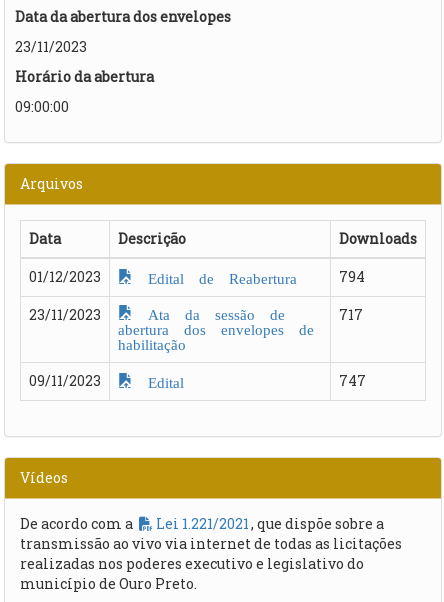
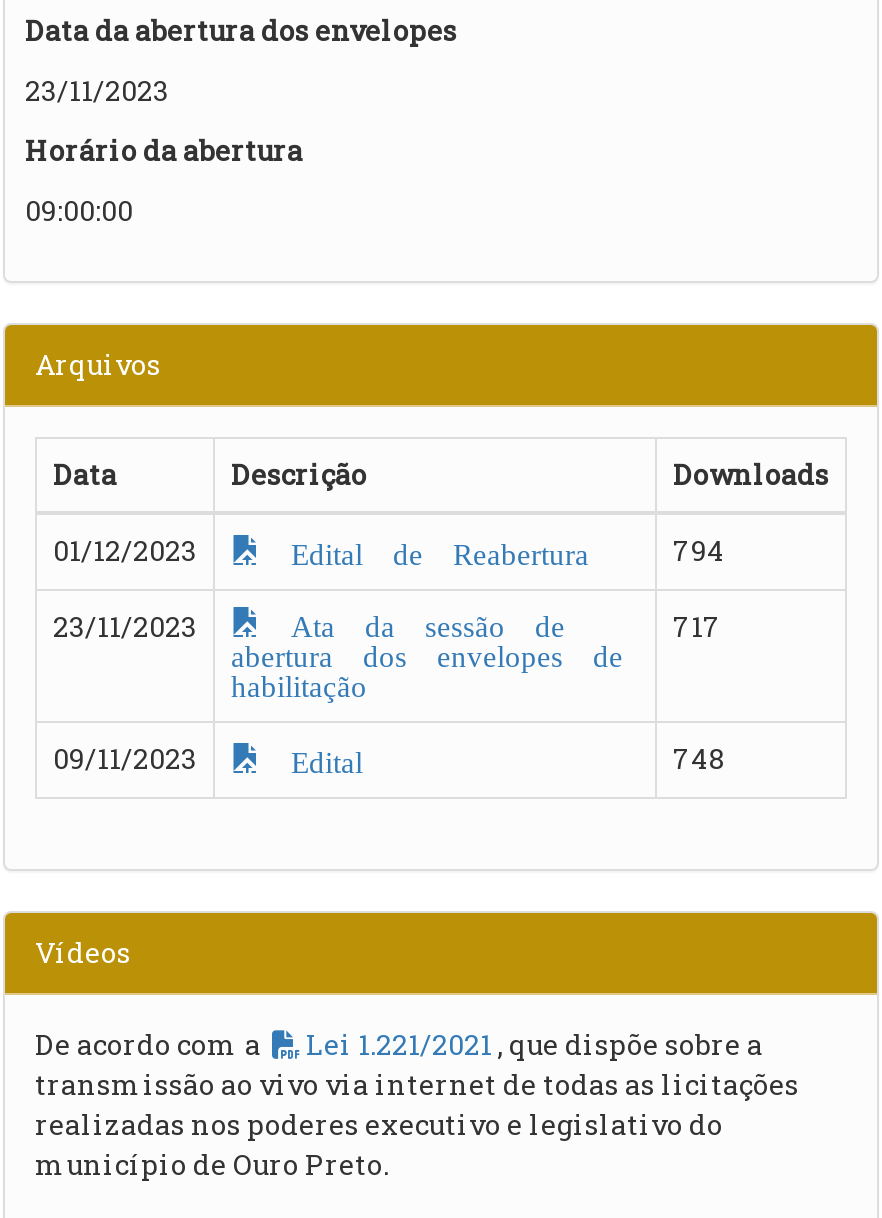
[339,370,366,389] 747 -> [673,738,725,776] 748

